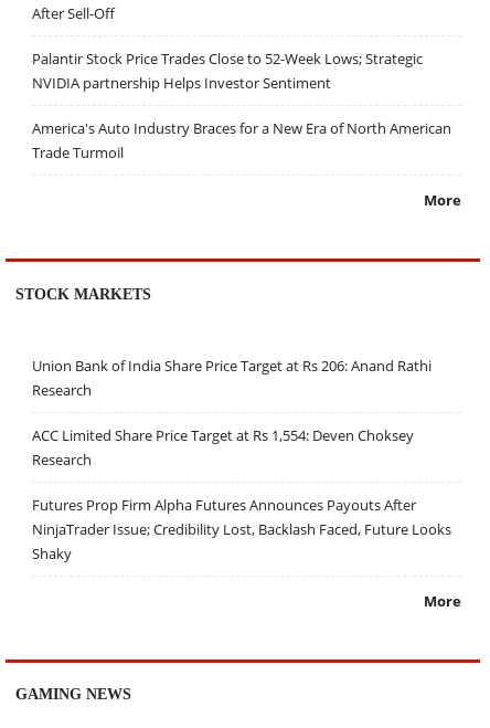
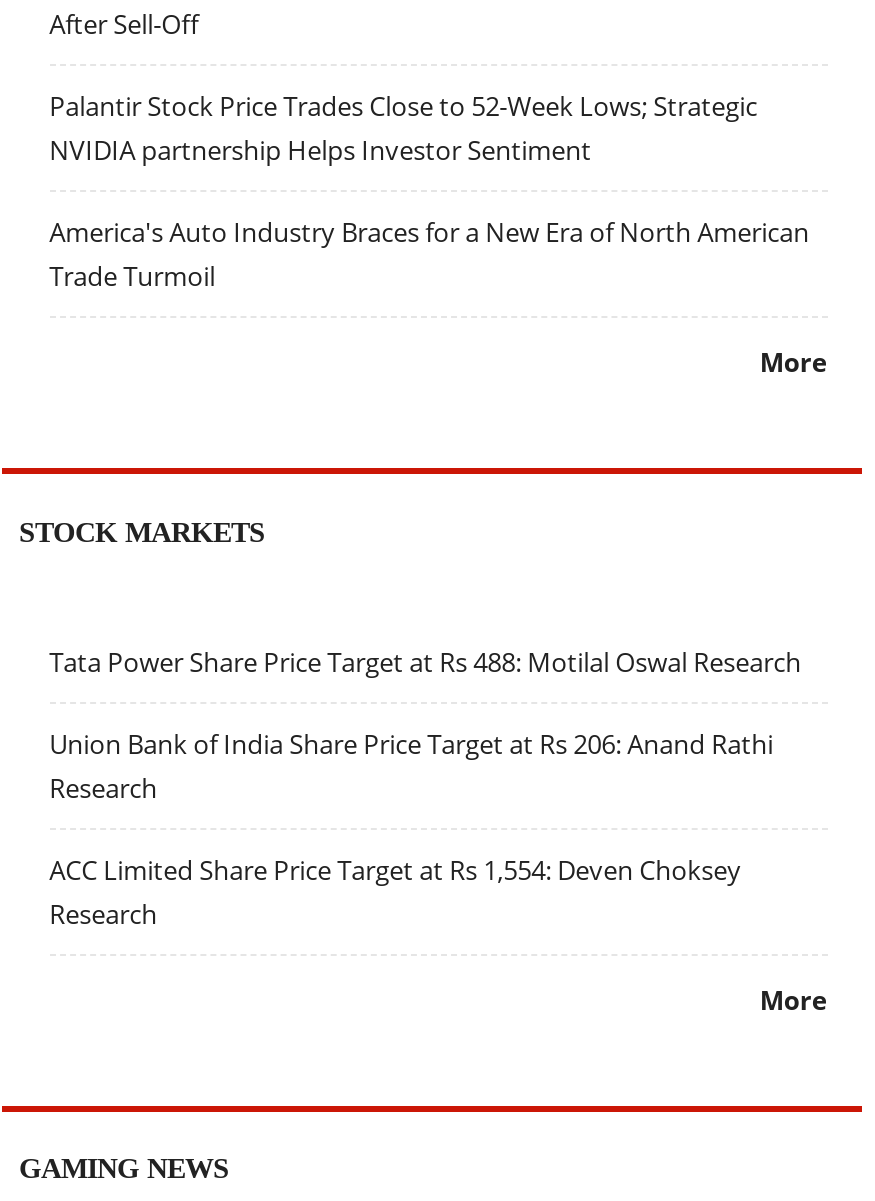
none -> [49,644,801,680] Tata Power Share Price Target at Rs 488: Motilal Oswal Research
moved [32,356,431,469] -> [49,726,773,932]: Union Bank of India Share Price Target at Rs 206: Anand Rathi | Research | ACC Limited Share Price Target at Rs 1,554: Deven Choksey | Research
[32,495,451,563] Futures Prop Firm Alpha Futures Announces Payouts After | NinjaTrader Issue; Credibility Lost, Backlash Faced, Future Looks | Shaky -> none

